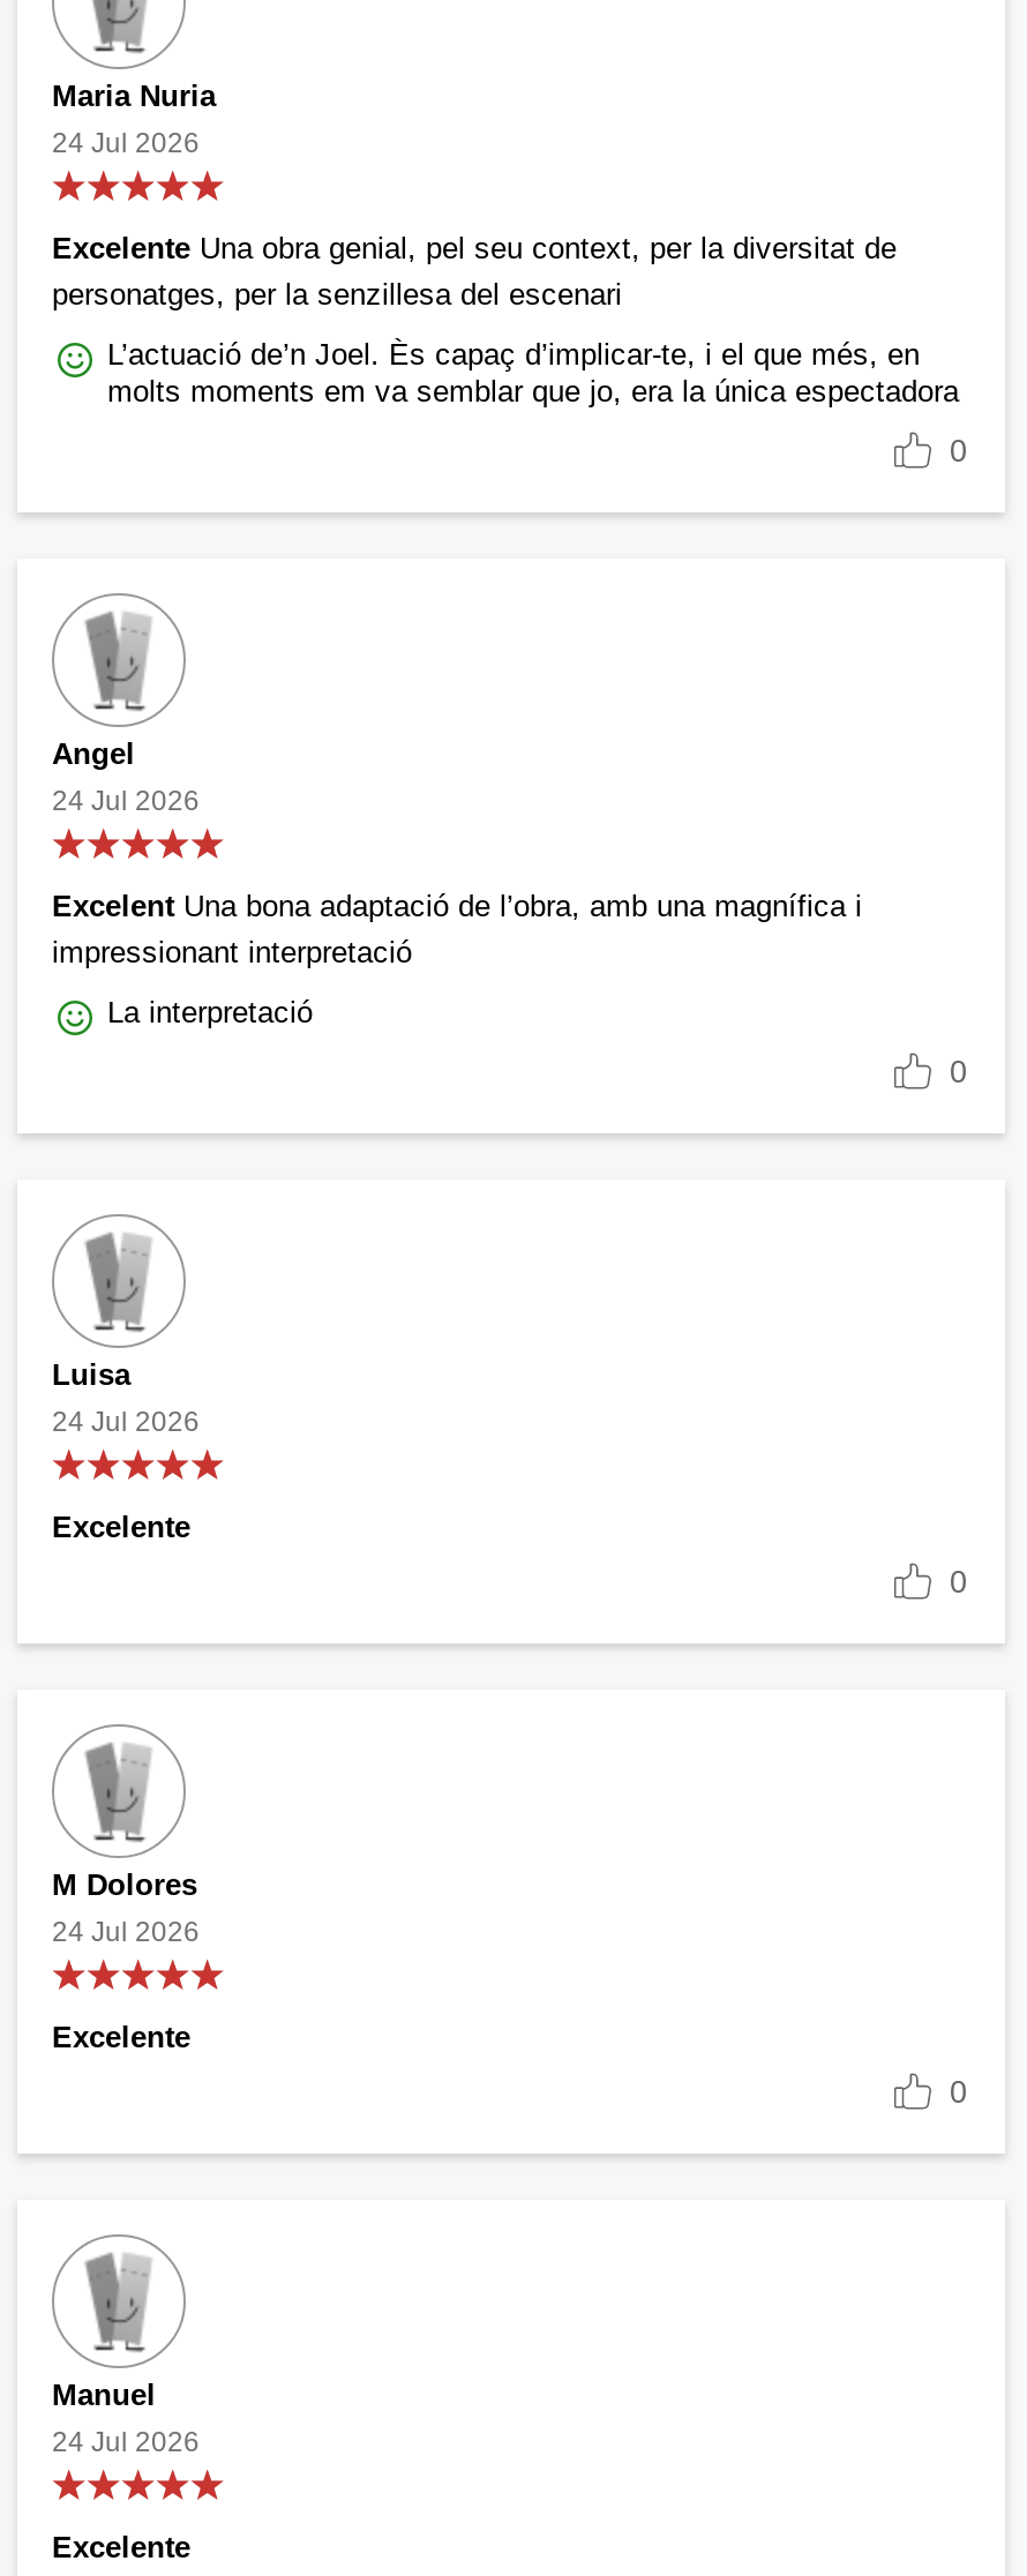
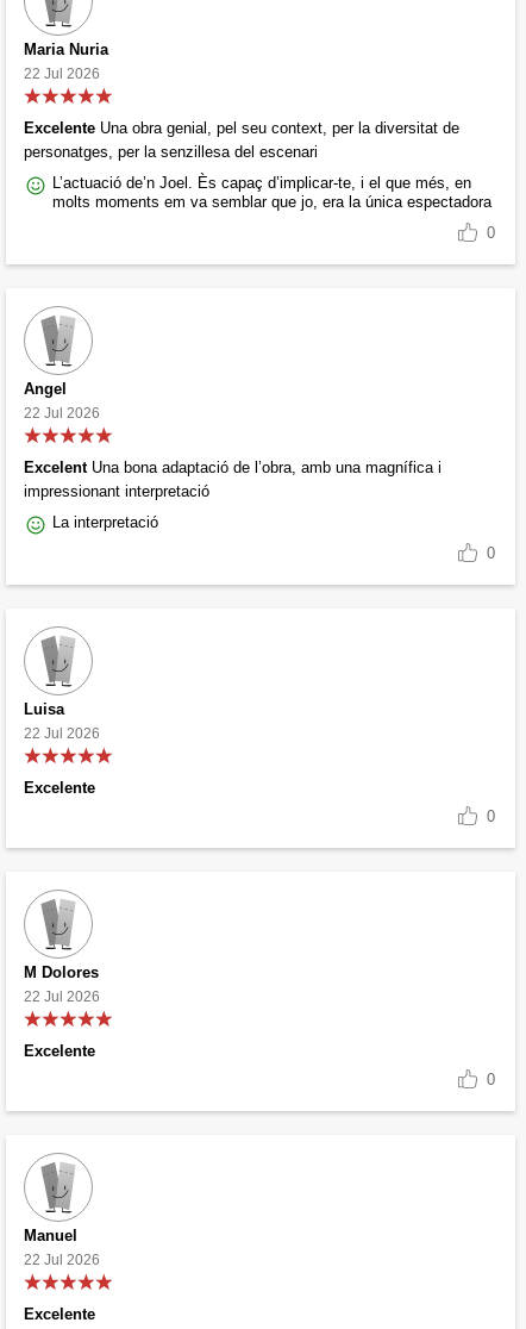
[52,128,200,160] 24 Jul 2026 -> [24,66,100,83] 22 Jul 2026
[52,785,200,818] 24 Jul 2026 -> [24,405,100,422] 22 Jul 2026
[52,1406,200,1439] 24 Jul 2026 -> [24,726,100,742] 22 Jul 2026
[52,1917,200,1949] 24 Jul 2026 -> [24,989,100,1005] 22 Jul 2026
[52,2427,200,2459] 24 Jul 2026 -> [24,1252,100,1269] 22 Jul 2026

